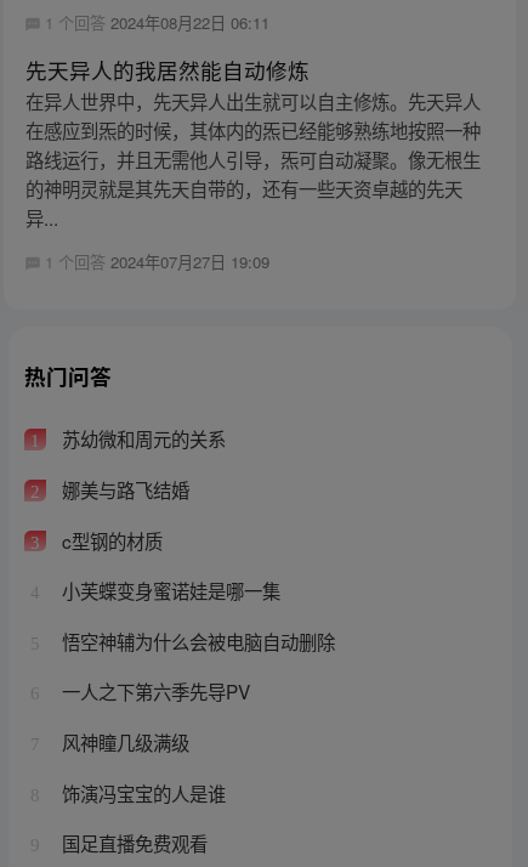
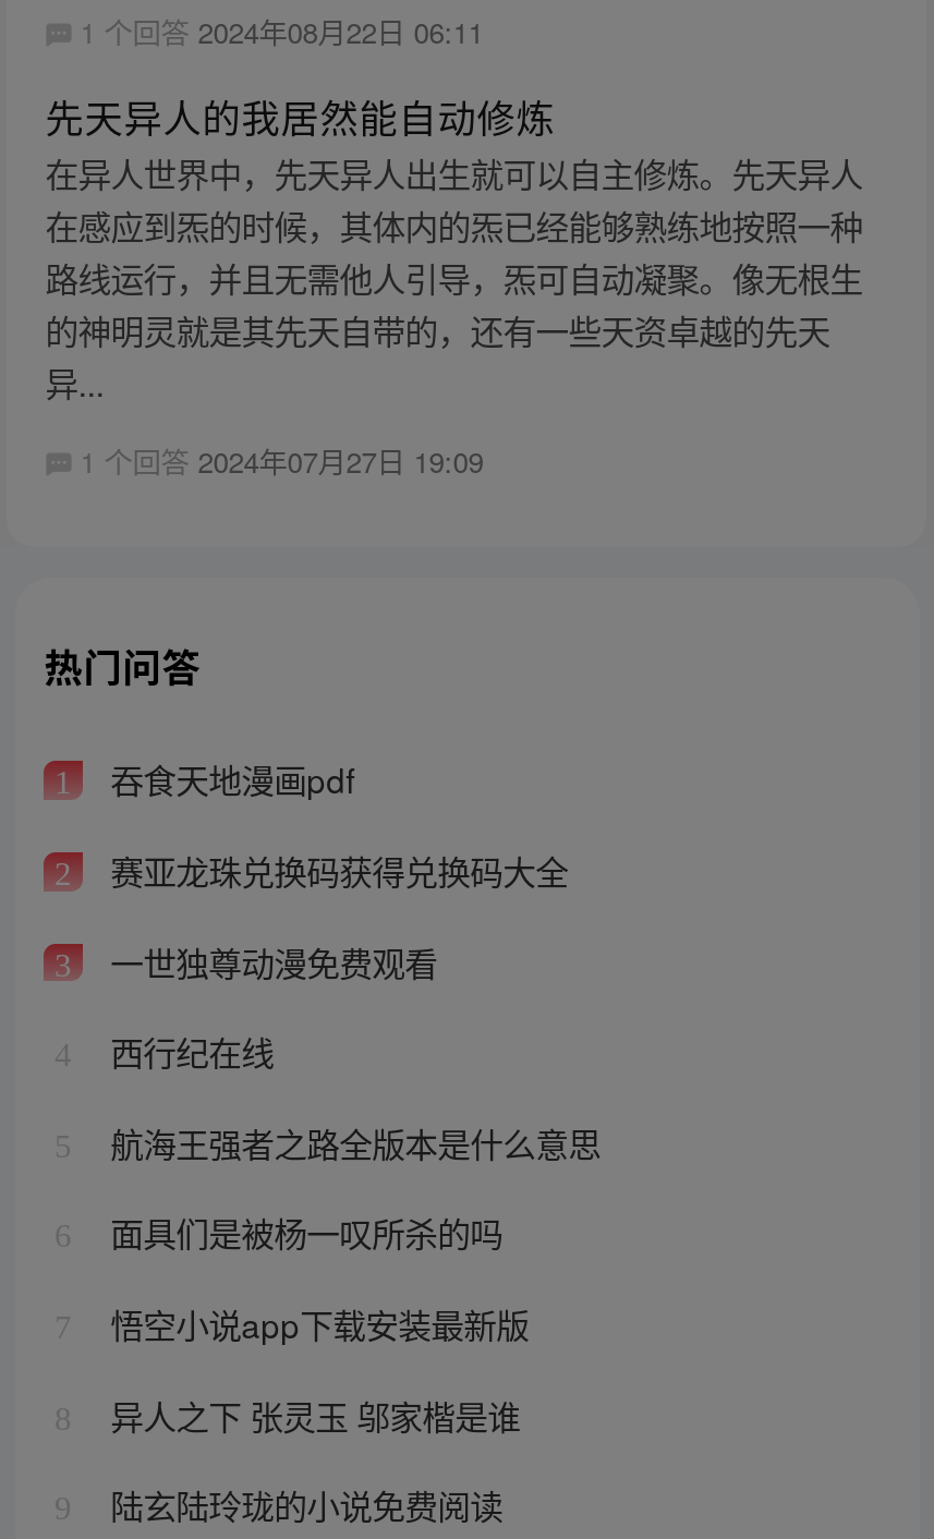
[57,426,225,452] 苏幼微和周元的关系 -> [102,755,354,803] 吞食天地漫画pdf
[57,476,189,503] 娜美与路飞结婚 -> [102,846,568,894] 赛亚龙珠兑换码获得兑换码大全
[57,527,162,553] c型钢的材质 -> [102,937,437,985] 一世独尊动漫免费观看
[57,577,280,604] 小芙蝶变身蜜诺娃是哪一集 -> [102,1027,274,1075] 西行纪在线
[57,628,335,654] 悟空神辅为什么会被电脑自动删除 -> [102,1118,601,1166] 航海王强者之路全版本是什么意思
[57,678,250,705] 一人之下第六季先导PV -> [102,1209,503,1257] 面具们是被杨一叹所杀的吗
[57,729,189,755] 风神瞳几级满级 -> [102,1299,529,1347] 悟空小说app下载安装最新版
[57,779,225,806] 饰演冯宝宝的人是谁 -> [102,1390,520,1438] 异人之下 张灵玉 邬家楷是谁
[57,830,207,856] 国足直播免费观看 -> [102,1481,503,1529] 陆玄陆玲珑的小说免费阅读

